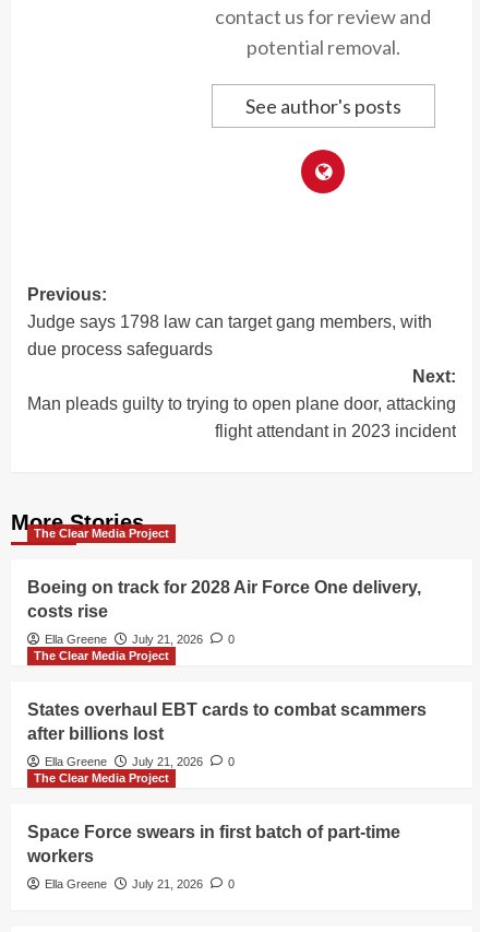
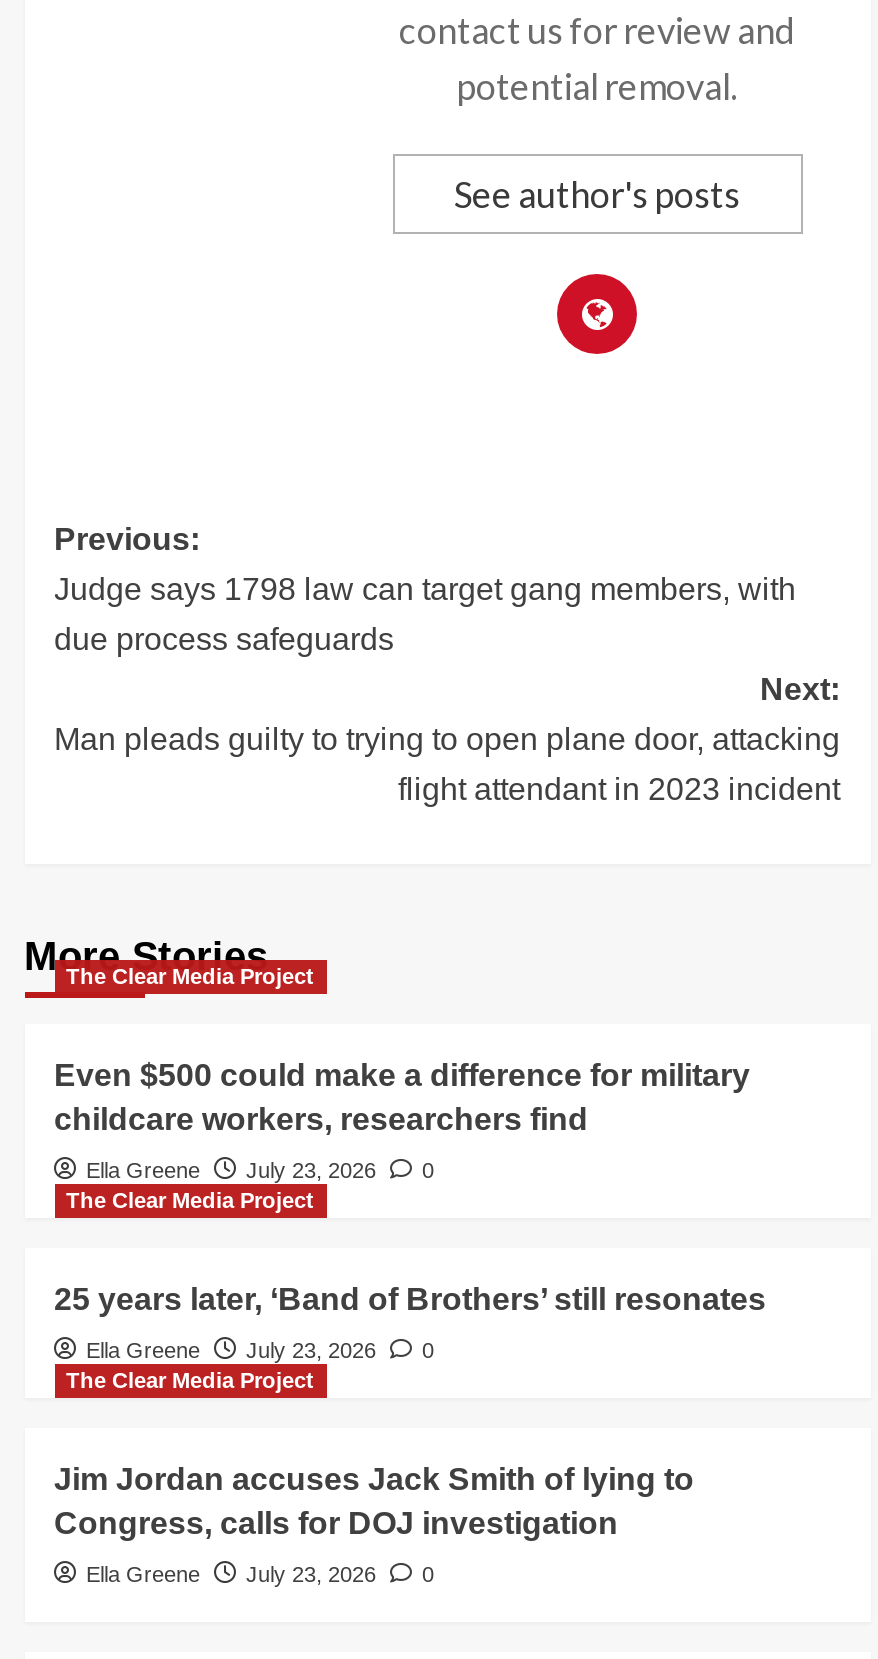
[27,578,421,621] Boeing on track for 2028 Air Force One delivery, | costs rise -> [54,1058,750,1136] Even $500 could make a difference for military | childcare workers, researchers find
[44,633,234,646] Ella Greene July 21, 2026 0 -> [86,1158,434,1182] Ella Greene July 23, 2026 0
[27,700,426,743] States overhaul EBT cards to combat scammers | after billions lost -> [54,1282,766,1316] 25 years later, ‘Band of Brothers’ still resonates
[44,755,234,768] Ella Greene July 21, 2026 0 -> [86,1338,434,1362] Ella Greene July 23, 2026 0
[27,823,400,865] Space Force swears in first batch of part-time | workers -> [54,1462,694,1540] Jim Jordan accuses Jack Smith of lying to | Congress, calls for DOJ investigation
[44,877,234,890] Ella Greene July 21, 2026 0 -> [86,1562,434,1586] Ella Greene July 23, 2026 0

